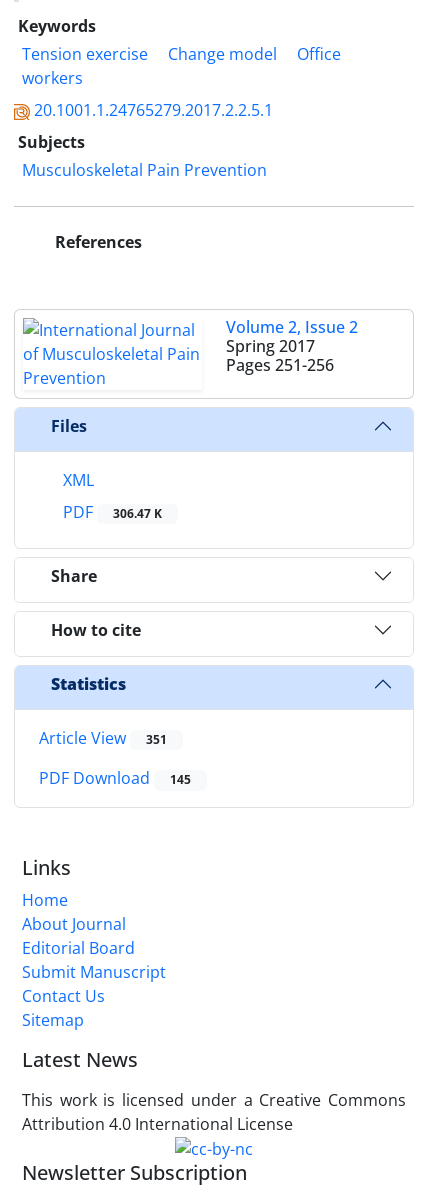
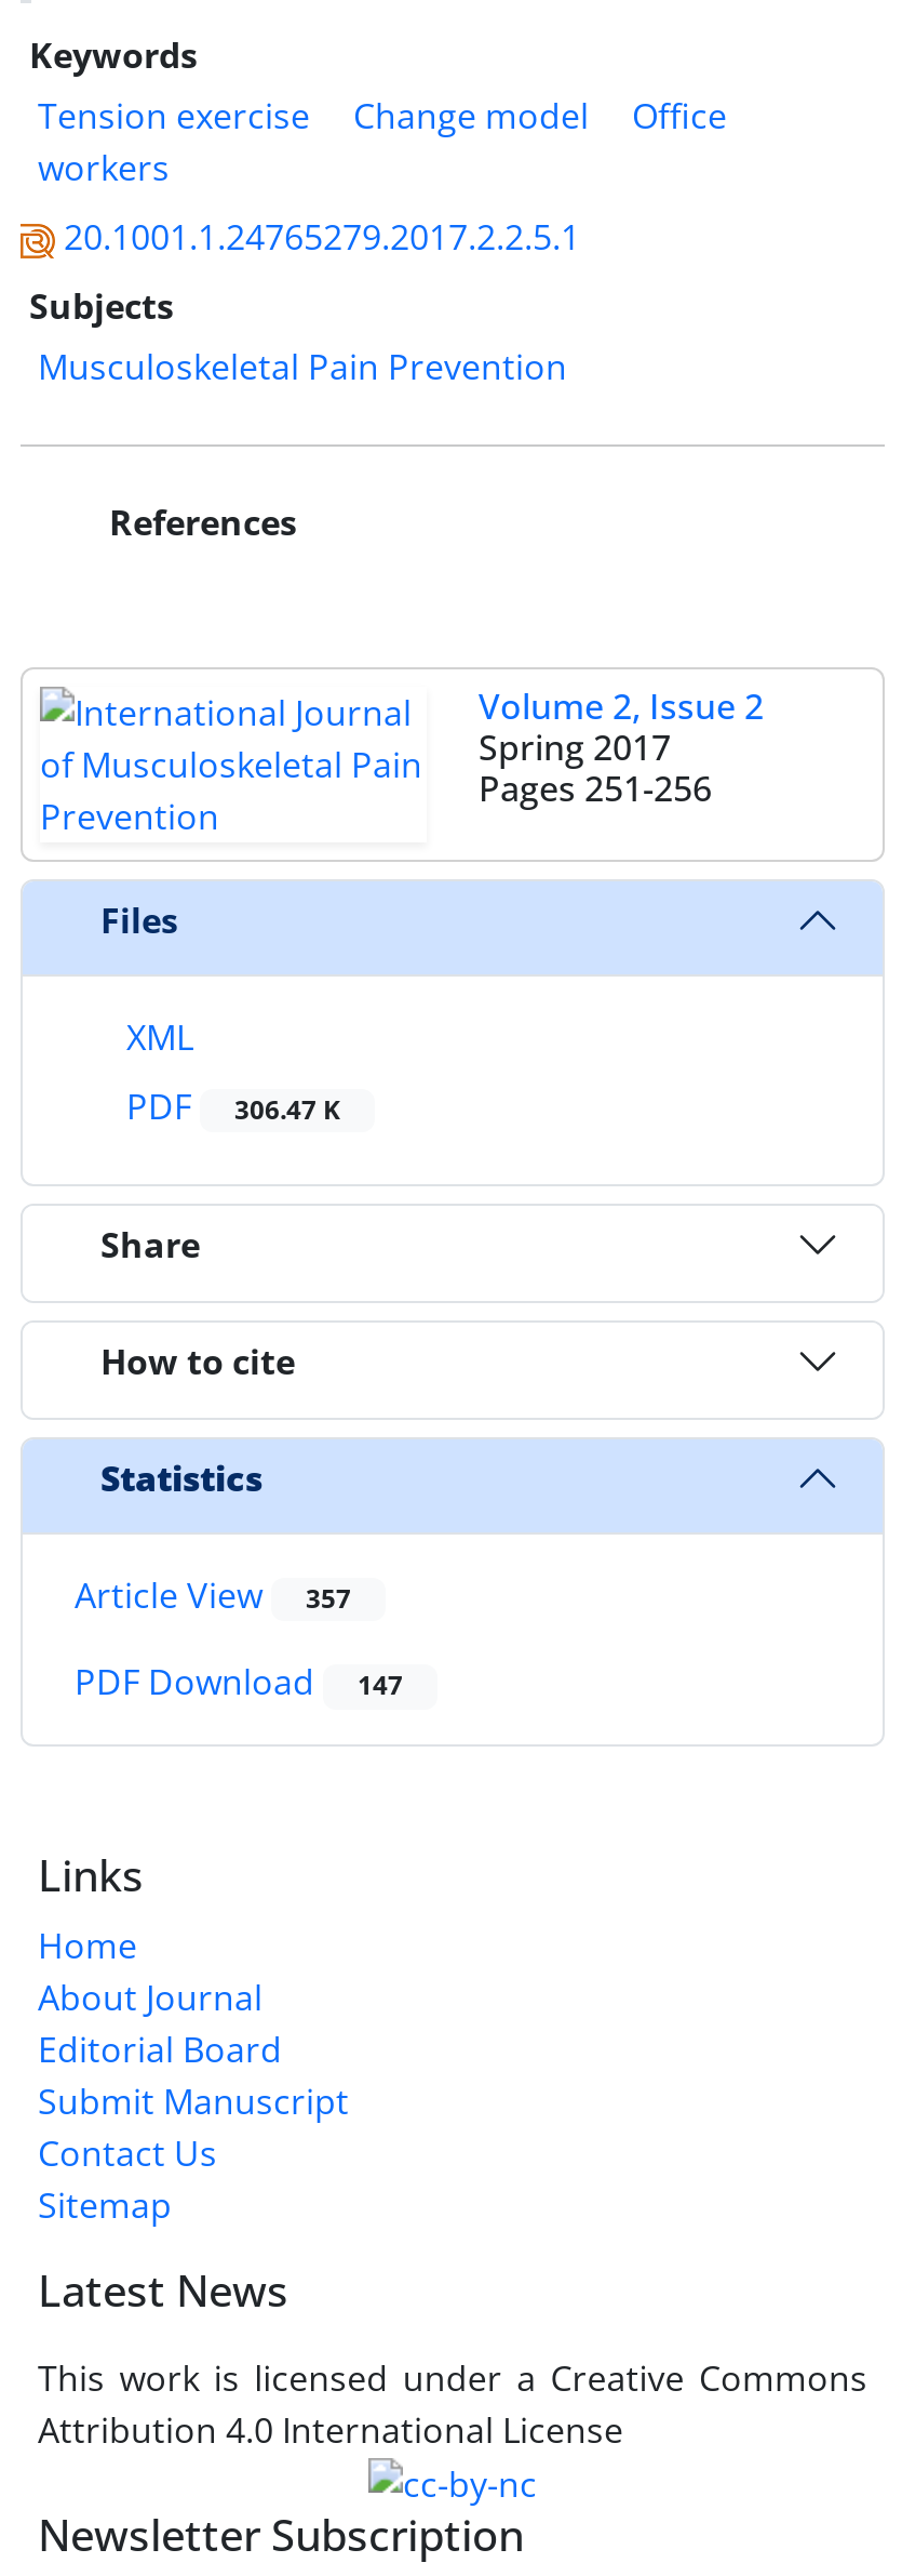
[39,727,167,749] Article View 351 -> [75,1572,351,1619] Article View 357
[39,767,191,789] PDF Download 145 -> [75,1659,403,1706] PDF Download 147

